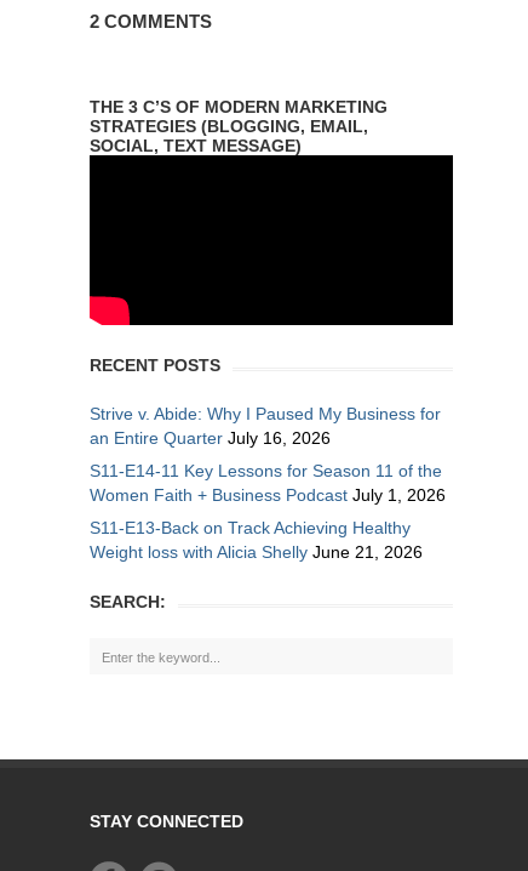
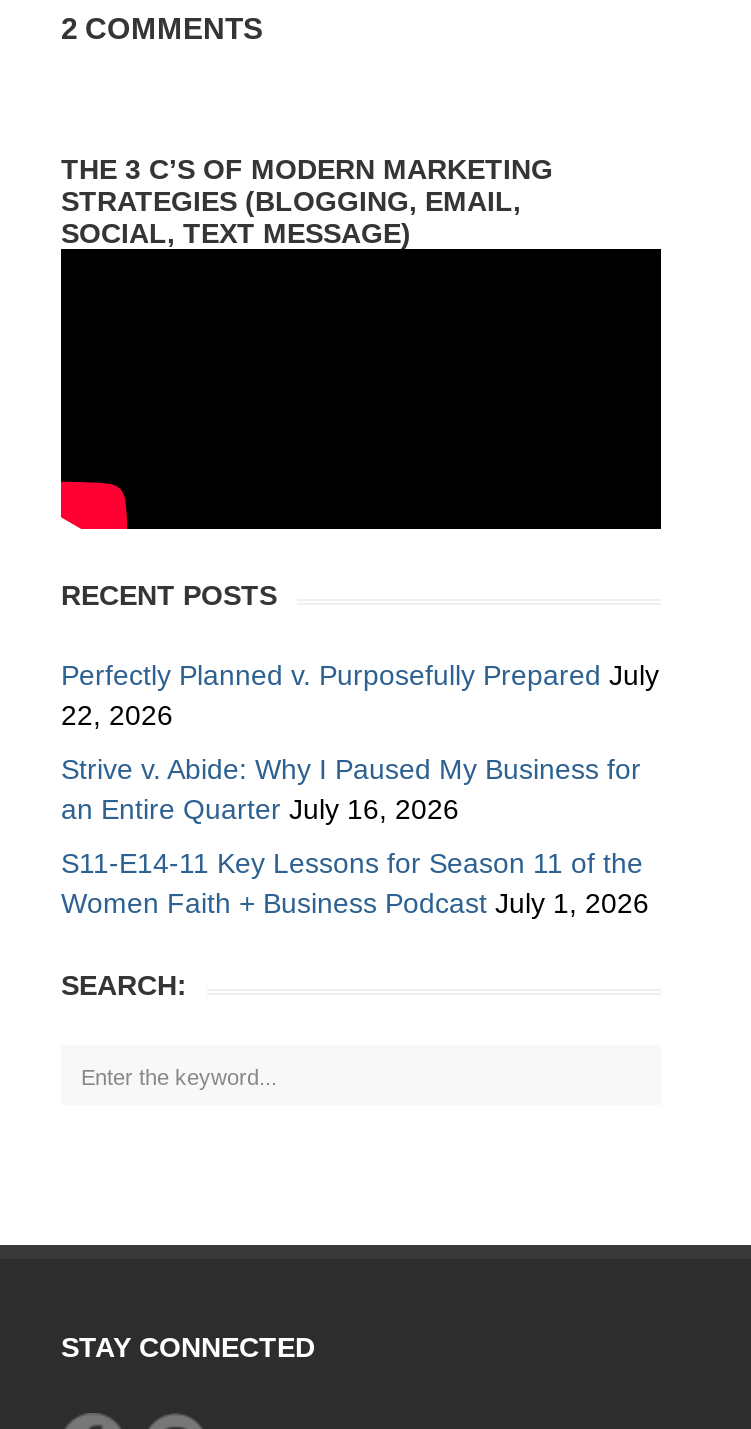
none -> [61,659,659,731] Perfectly Planned v. Purposefully Prepared July | 22, 2026
moved [90,404,446,504] -> [61,753,649,919]: Strive v. Abide: Why I Paused My Business for | an Entire Quarter July 16, 2026 | S11-E14-11 Key Lessons for Season 11 of the | Women Faith + Business Podcast July 1, 2026
[90,518,423,561] S11-E13-Back on Track Achieving Healthy | Weight loss with Alicia Shelly June 21, 2026 -> none

